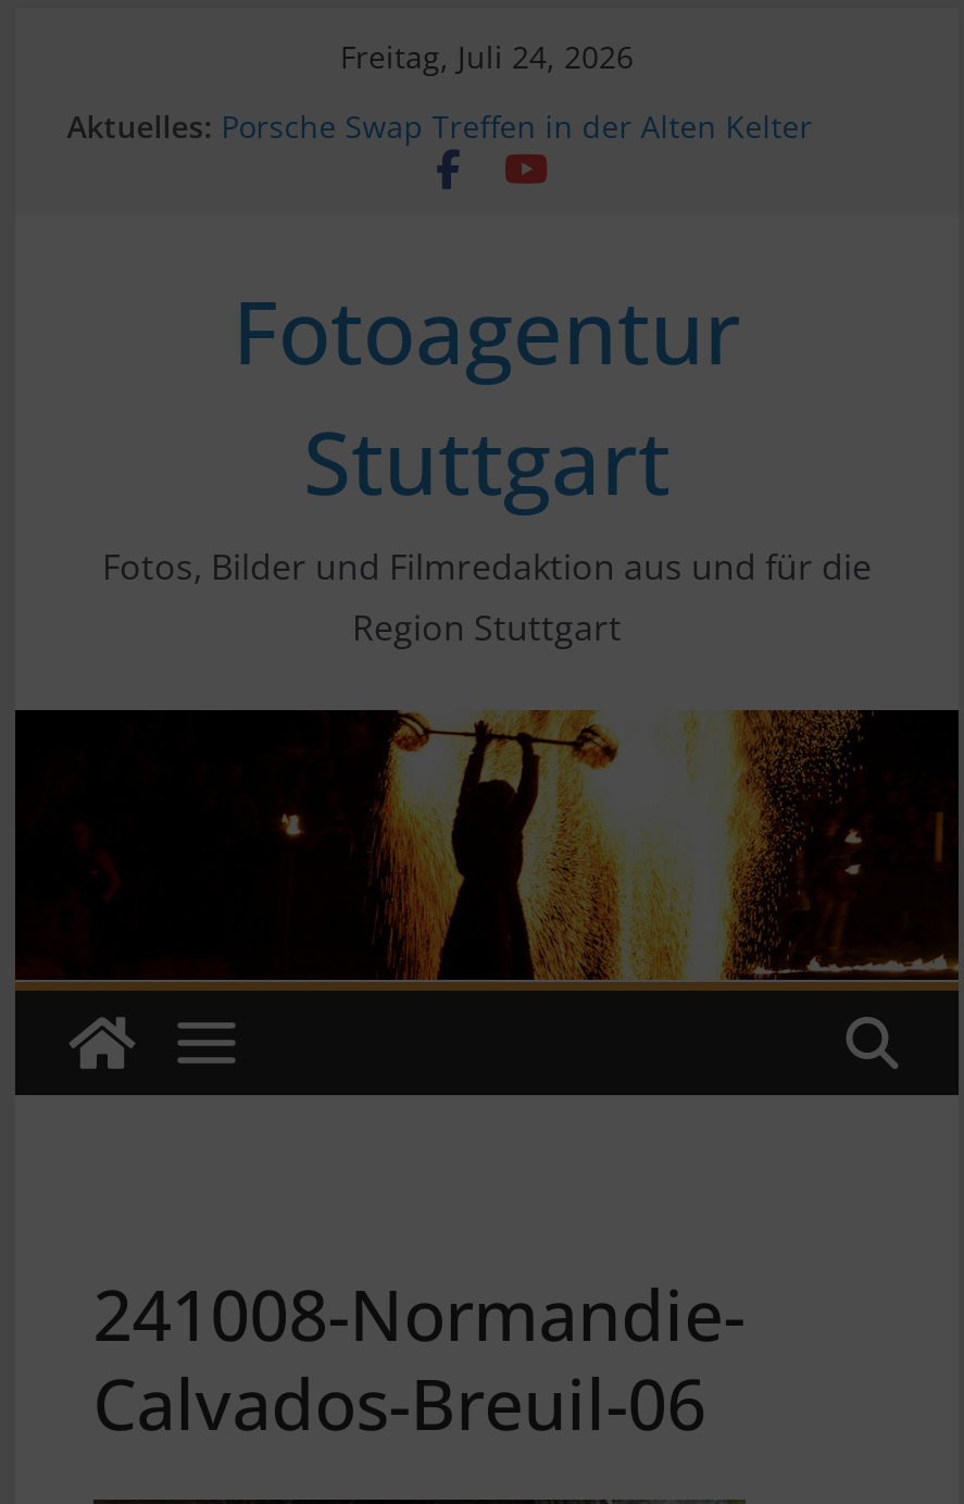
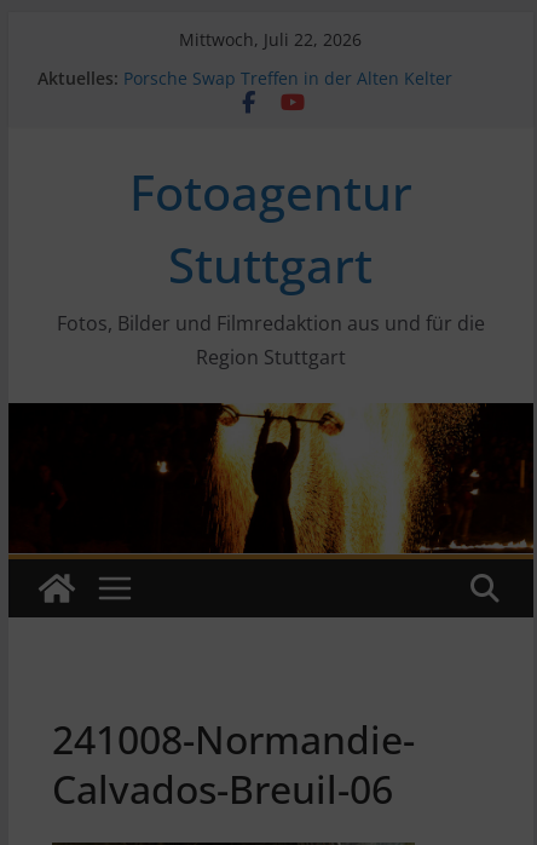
[340,36,634,77] Freitag, Juli 24, 2026 -> [180,28,362,51] Mittwoch, Juli 22, 2026

